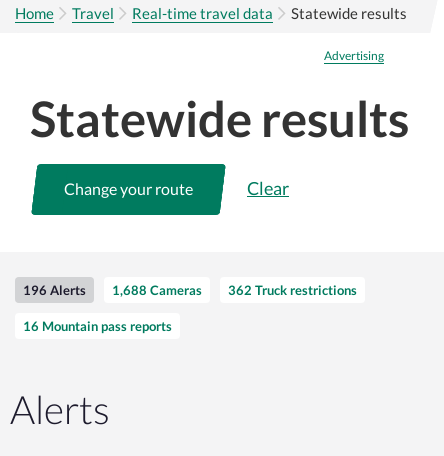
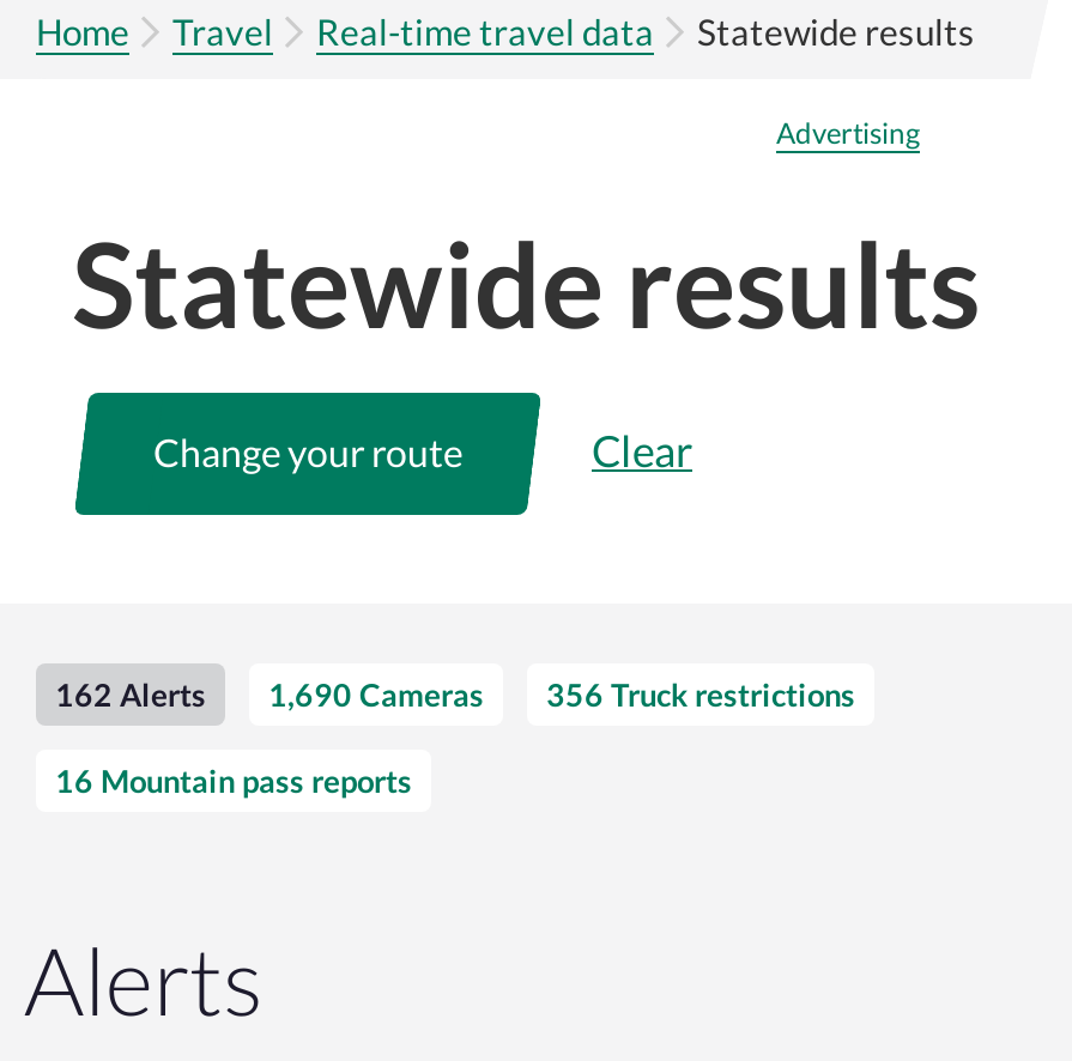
[23,282,86,298] 196 Alerts -> [55,676,206,714] 162 Alerts
[112,282,202,298] 1,688 Cameras -> [268,676,484,714] 1,690 Cameras
[228,282,357,298] 362 Truck restrictions -> [546,676,855,714] 356 Truck restrictions

